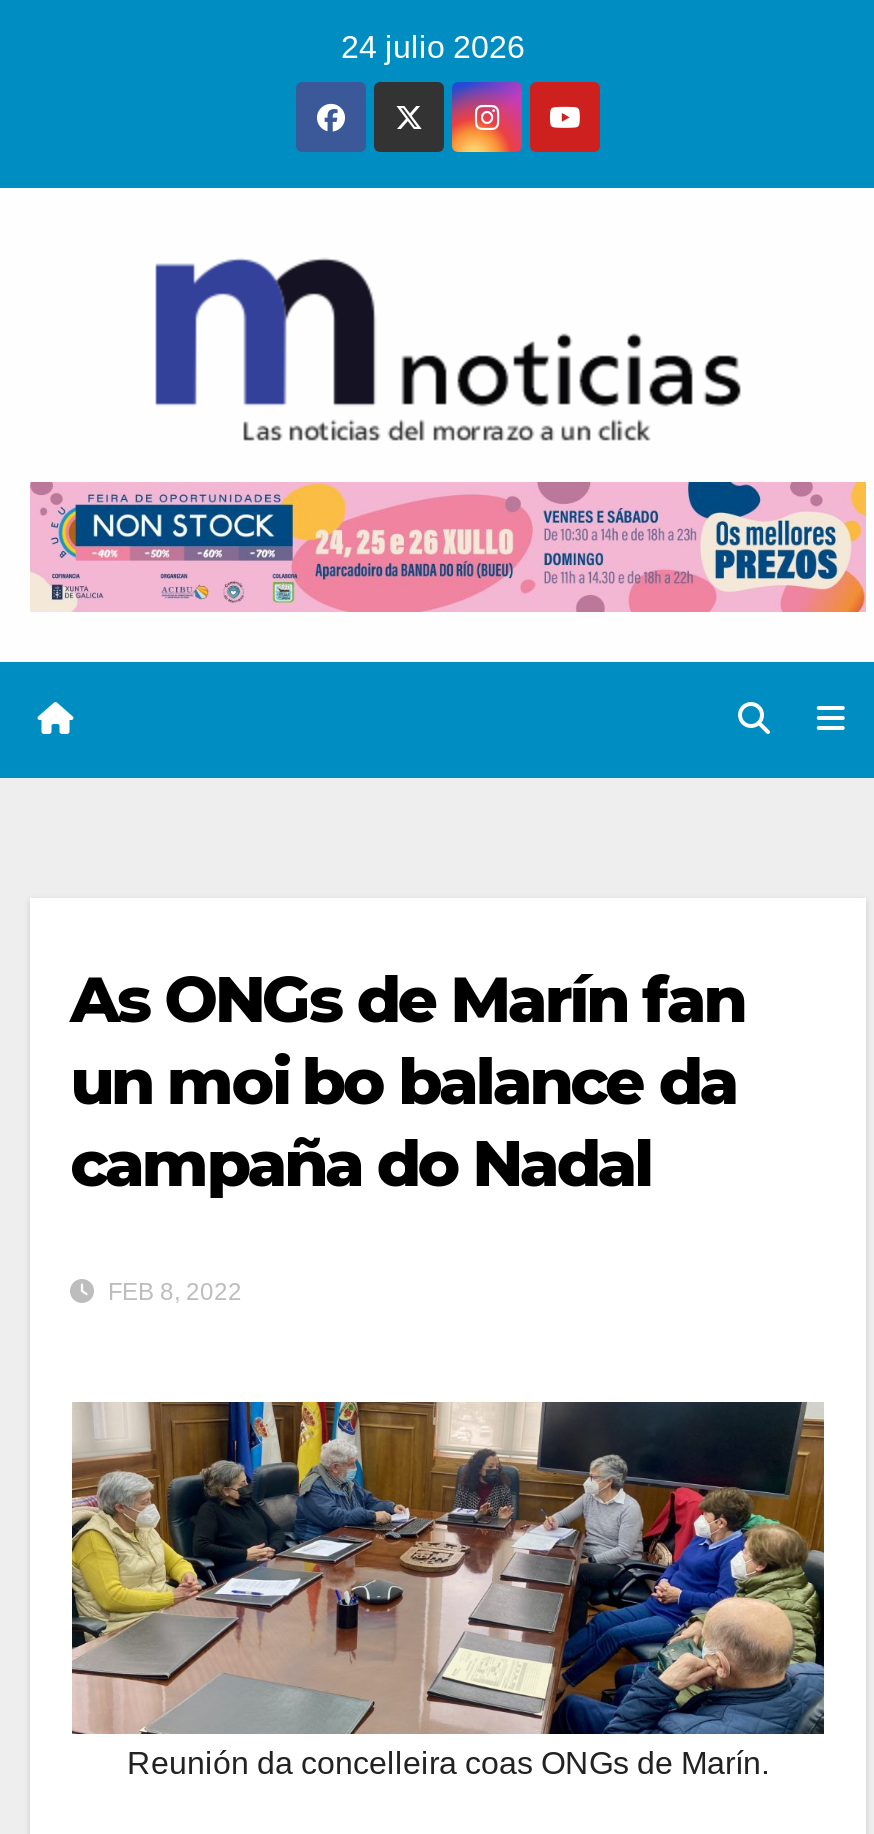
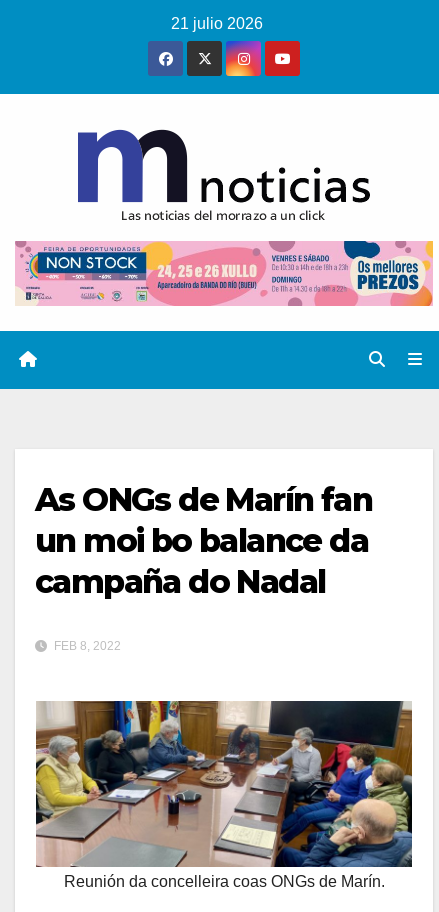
[341,30,525,64] 24 julio 2026 -> [170,15,262,32] 21 julio 2026

